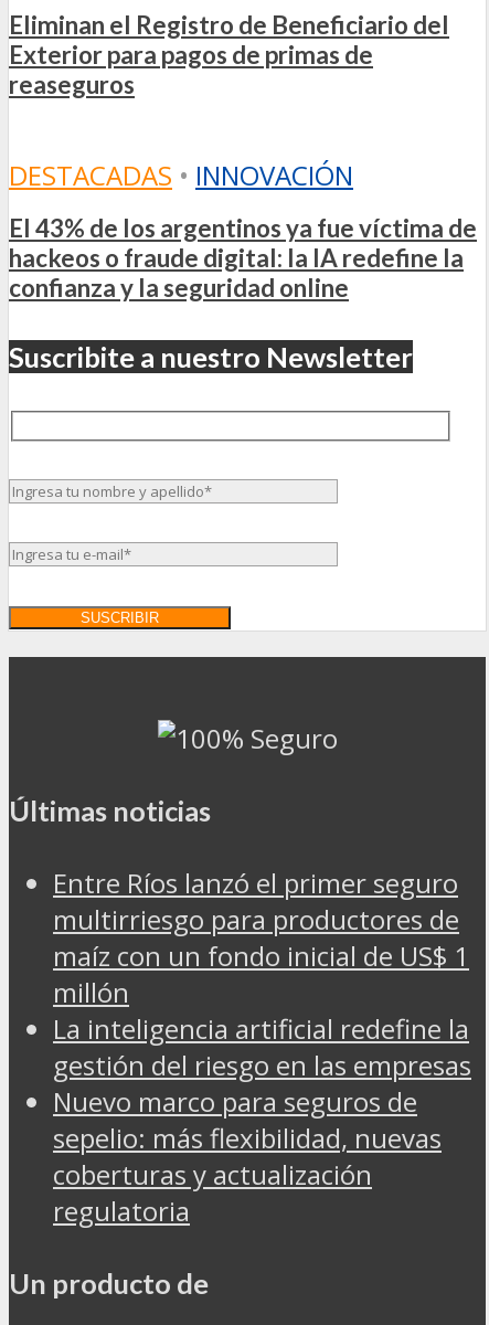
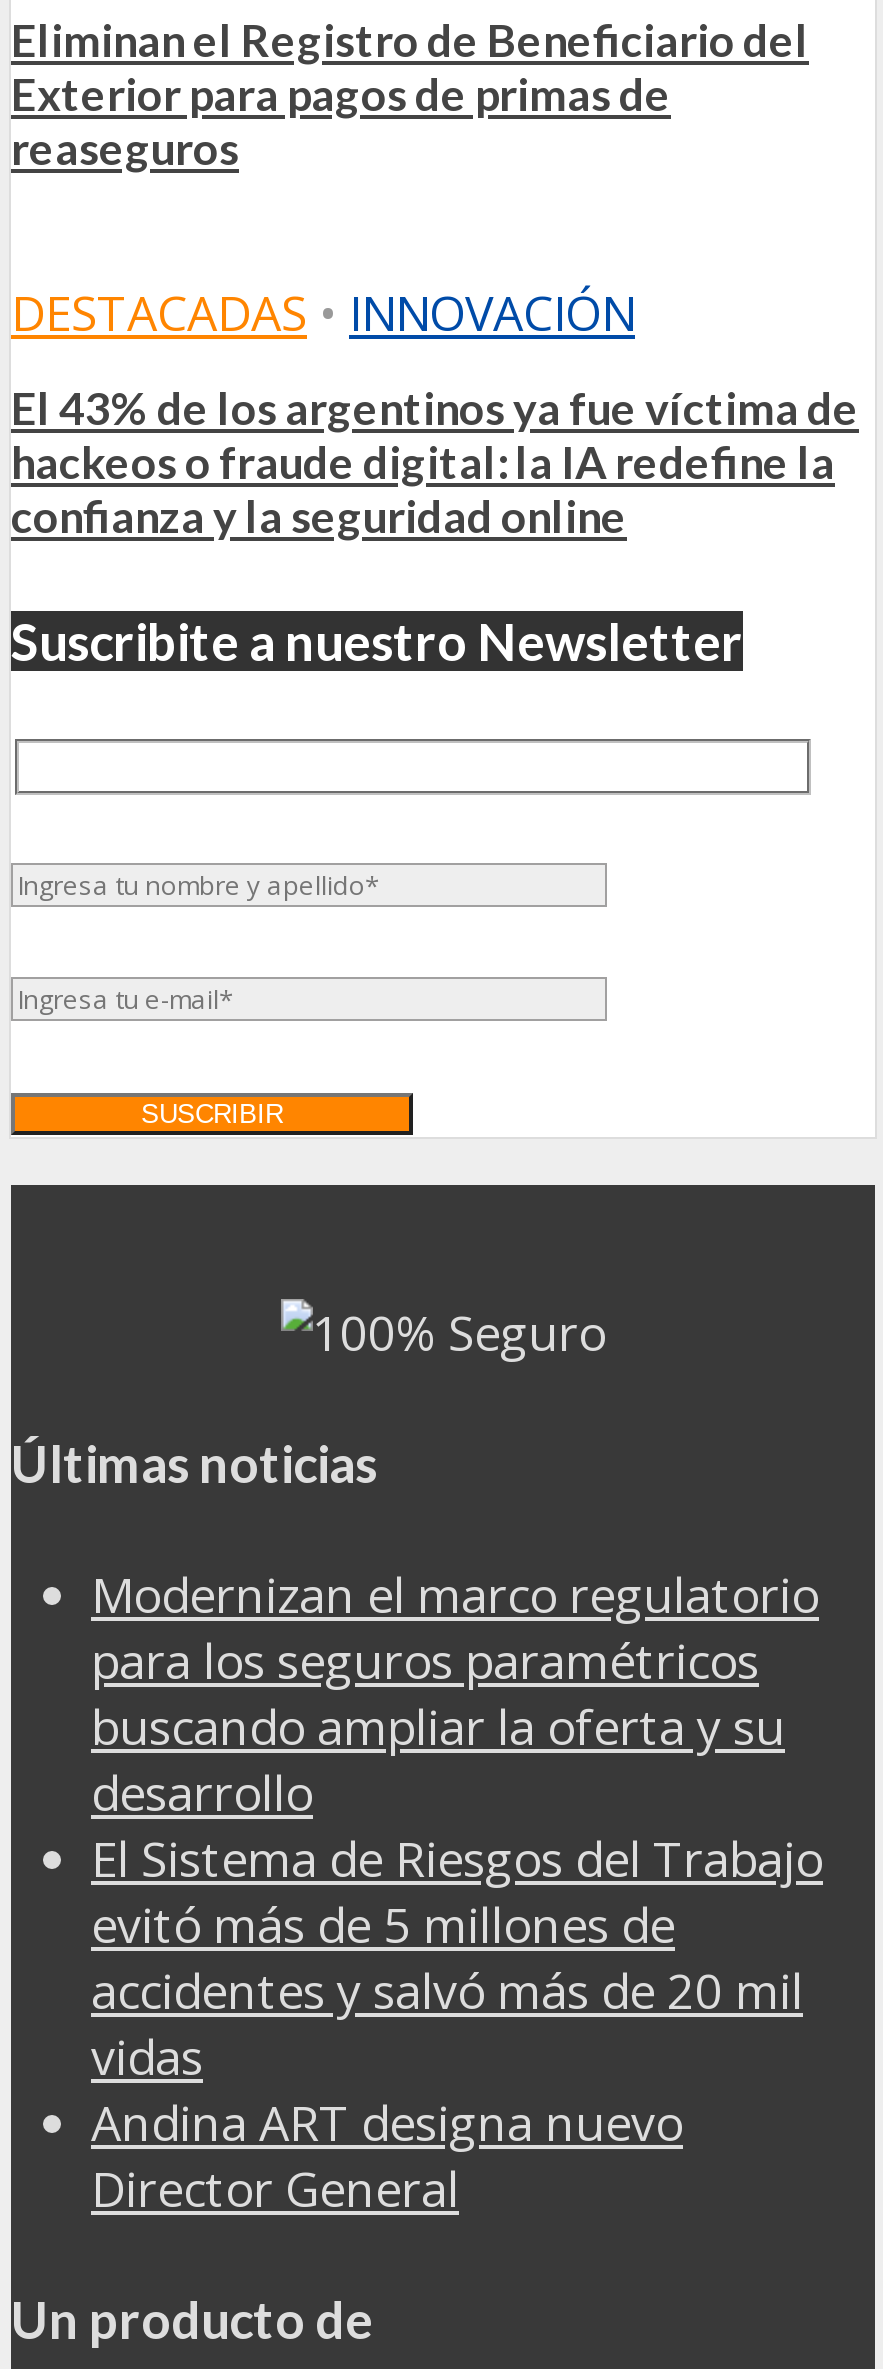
[53,864,471,1229] Entre Ríos lanzó el primer seguro | multirriesgo para productores de | maíz con un fondo inicial de US$ 1 | millón | La inteligencia artificial redefine la | gestión del riesgo en las empresas | Nuevo marco para seguros de | sepelio: más flexibilidad, nuevas | coberturas y actualización | regulatoria -> [91,1561,823,2221] Modernizan el marco regulatorio | para los seguros paramétricos | buscando ampliar la oferta y su | desarrollo | El Sistema de Riesgos del Trabajo | evitó más de 5 millones de | accidentes y salvó más de 20 mil | vidas | Andina ART designa nuevo | Director General

